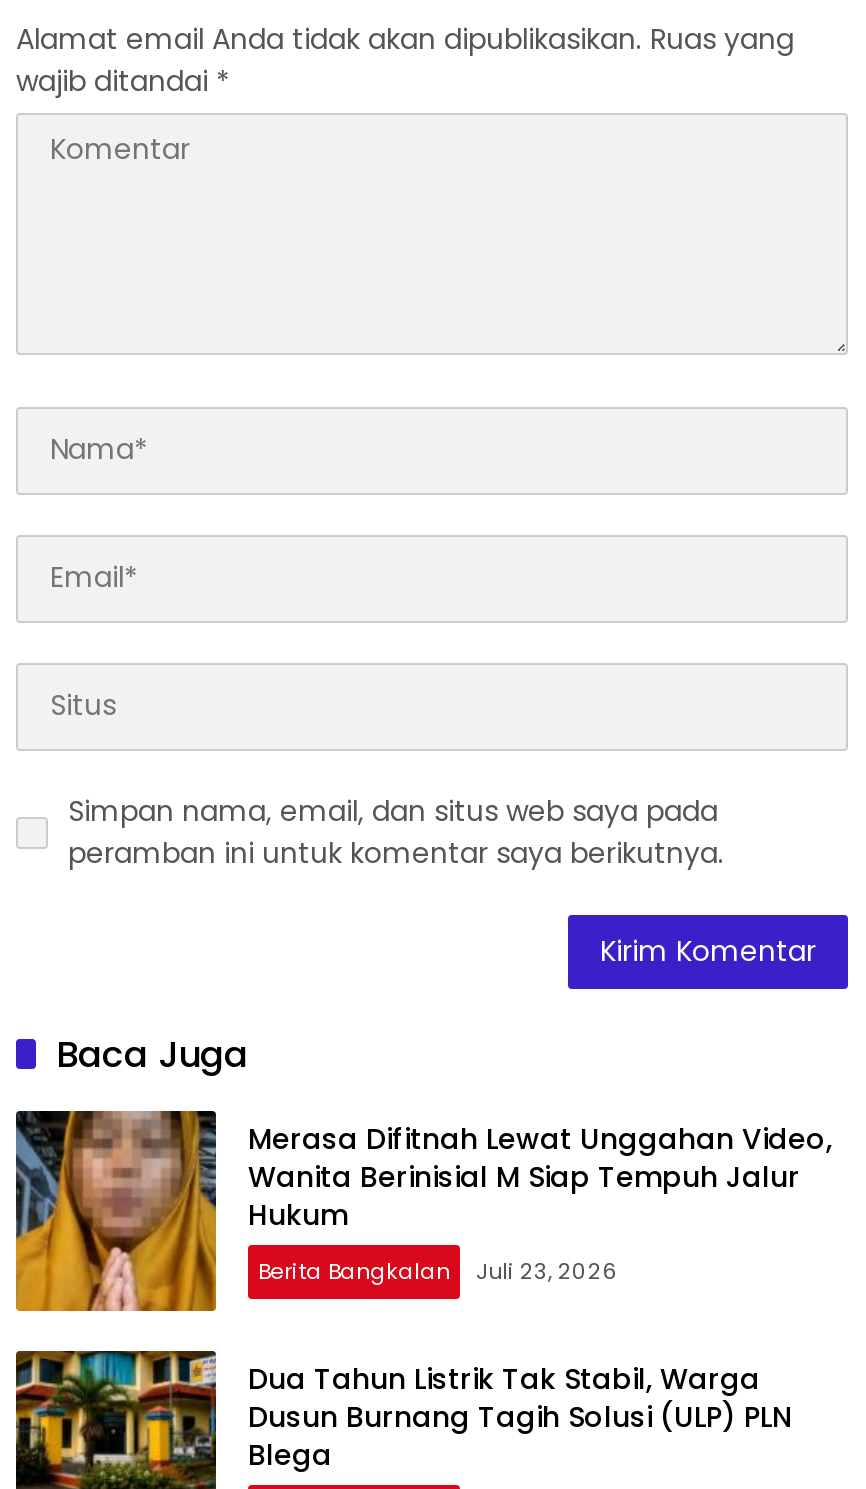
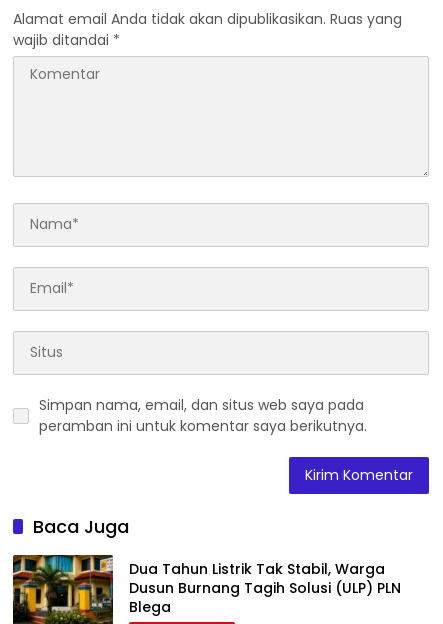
[14,1109,832,1313] [image] | Merasa Difitnah Lewat Unggahan Video, | Wanita Berinisial M Siap Tempuh Jalur | Hukum | Berita Bangkalan | Juli 23, 2026 -> none

